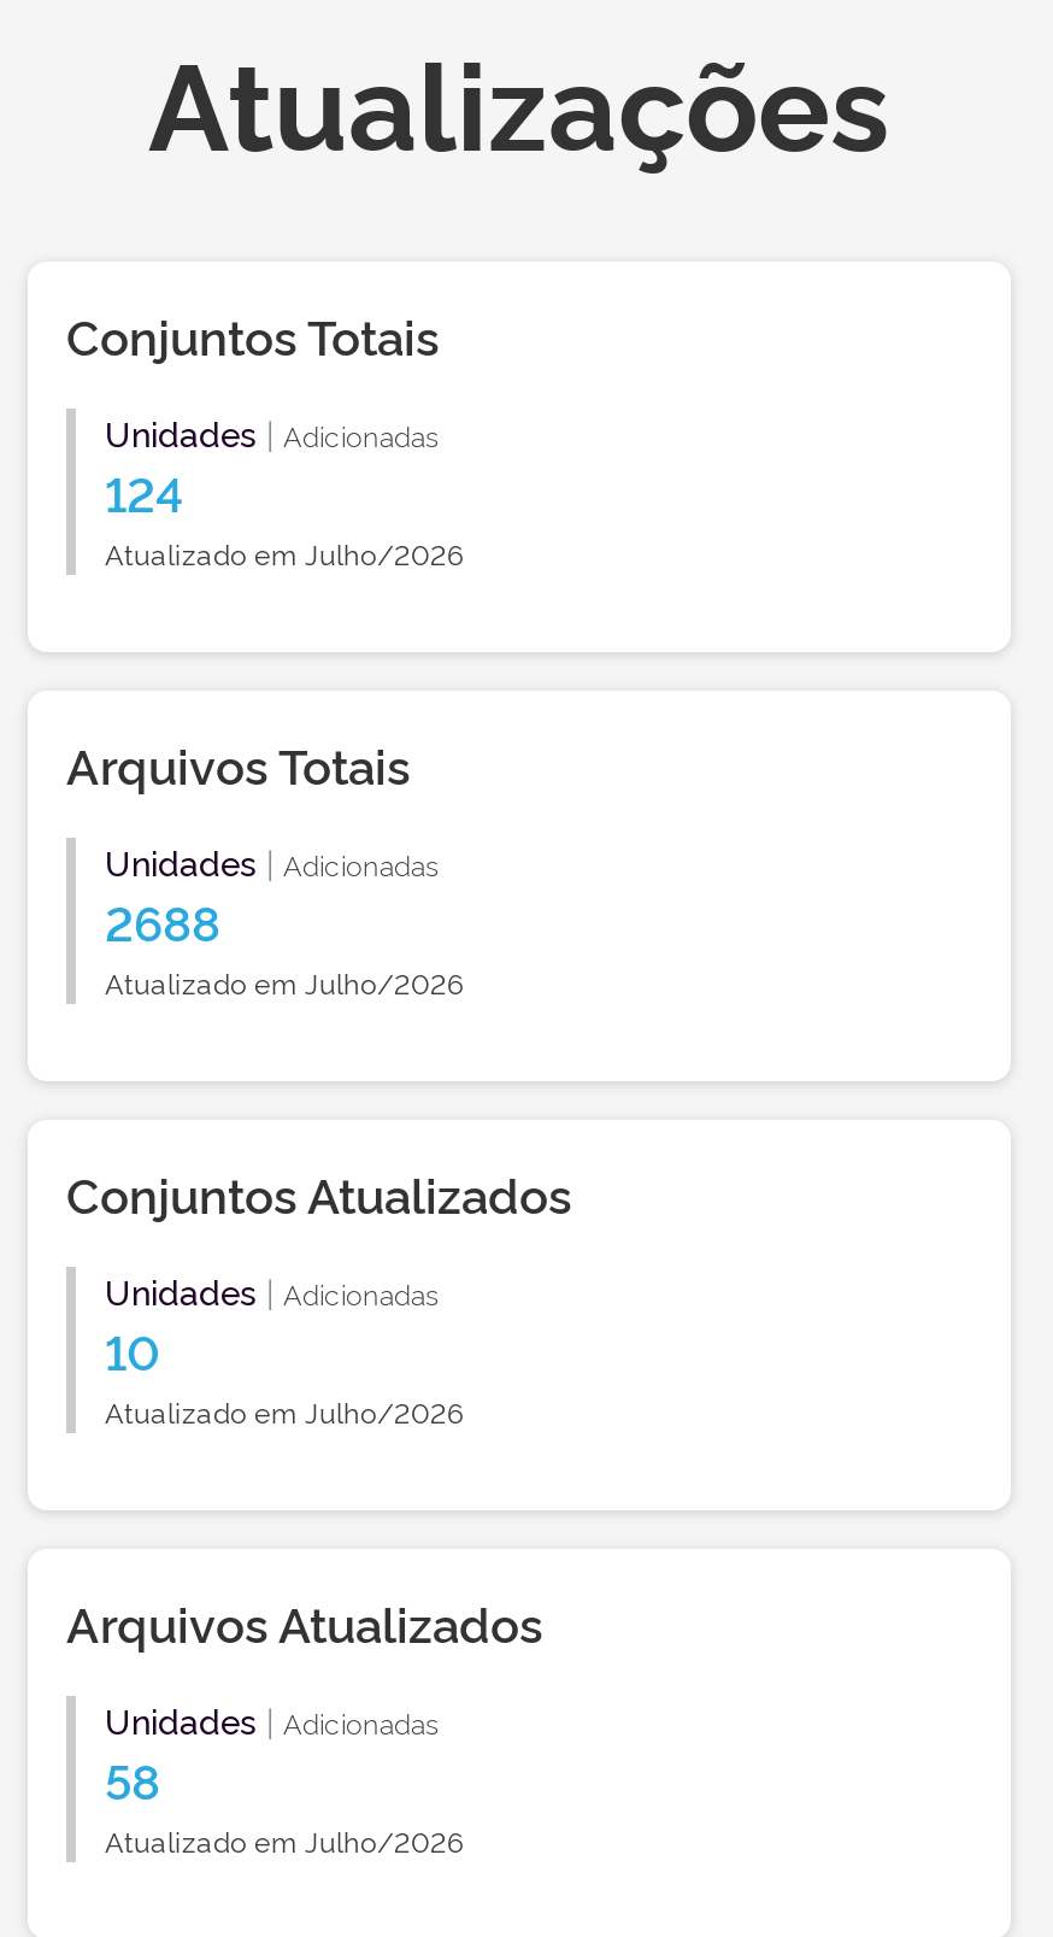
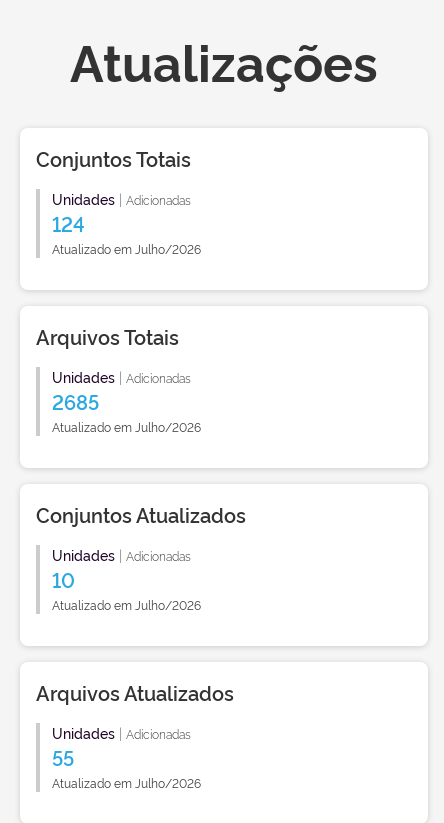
[105,885,220,952] 2688 -> [52,386,99,414] 2685
[105,1743,160,1810] 58 -> [52,742,74,770] 55

